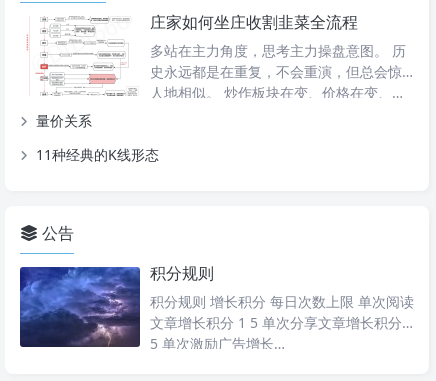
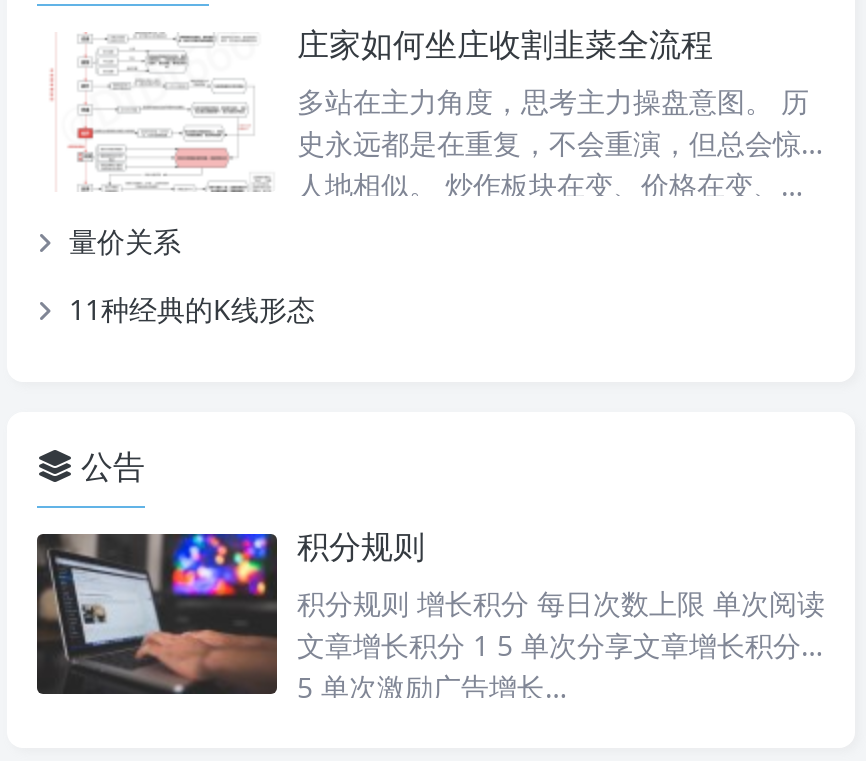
[19,266,141,347] [image] -> [35,532,279,694] [image]

